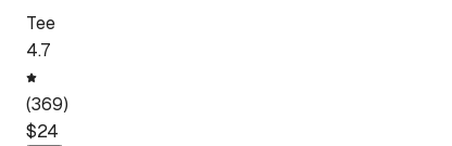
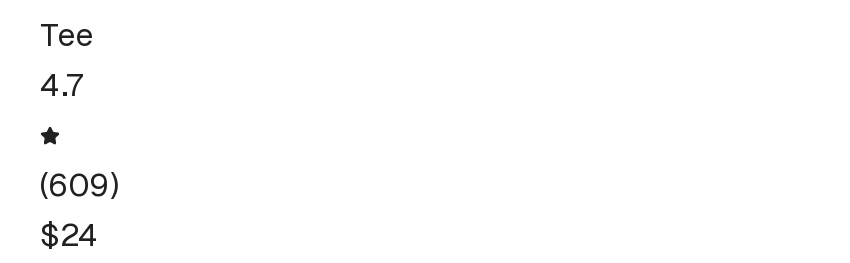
[26,93,68,115] (369) -> [40,164,120,206] (609)

